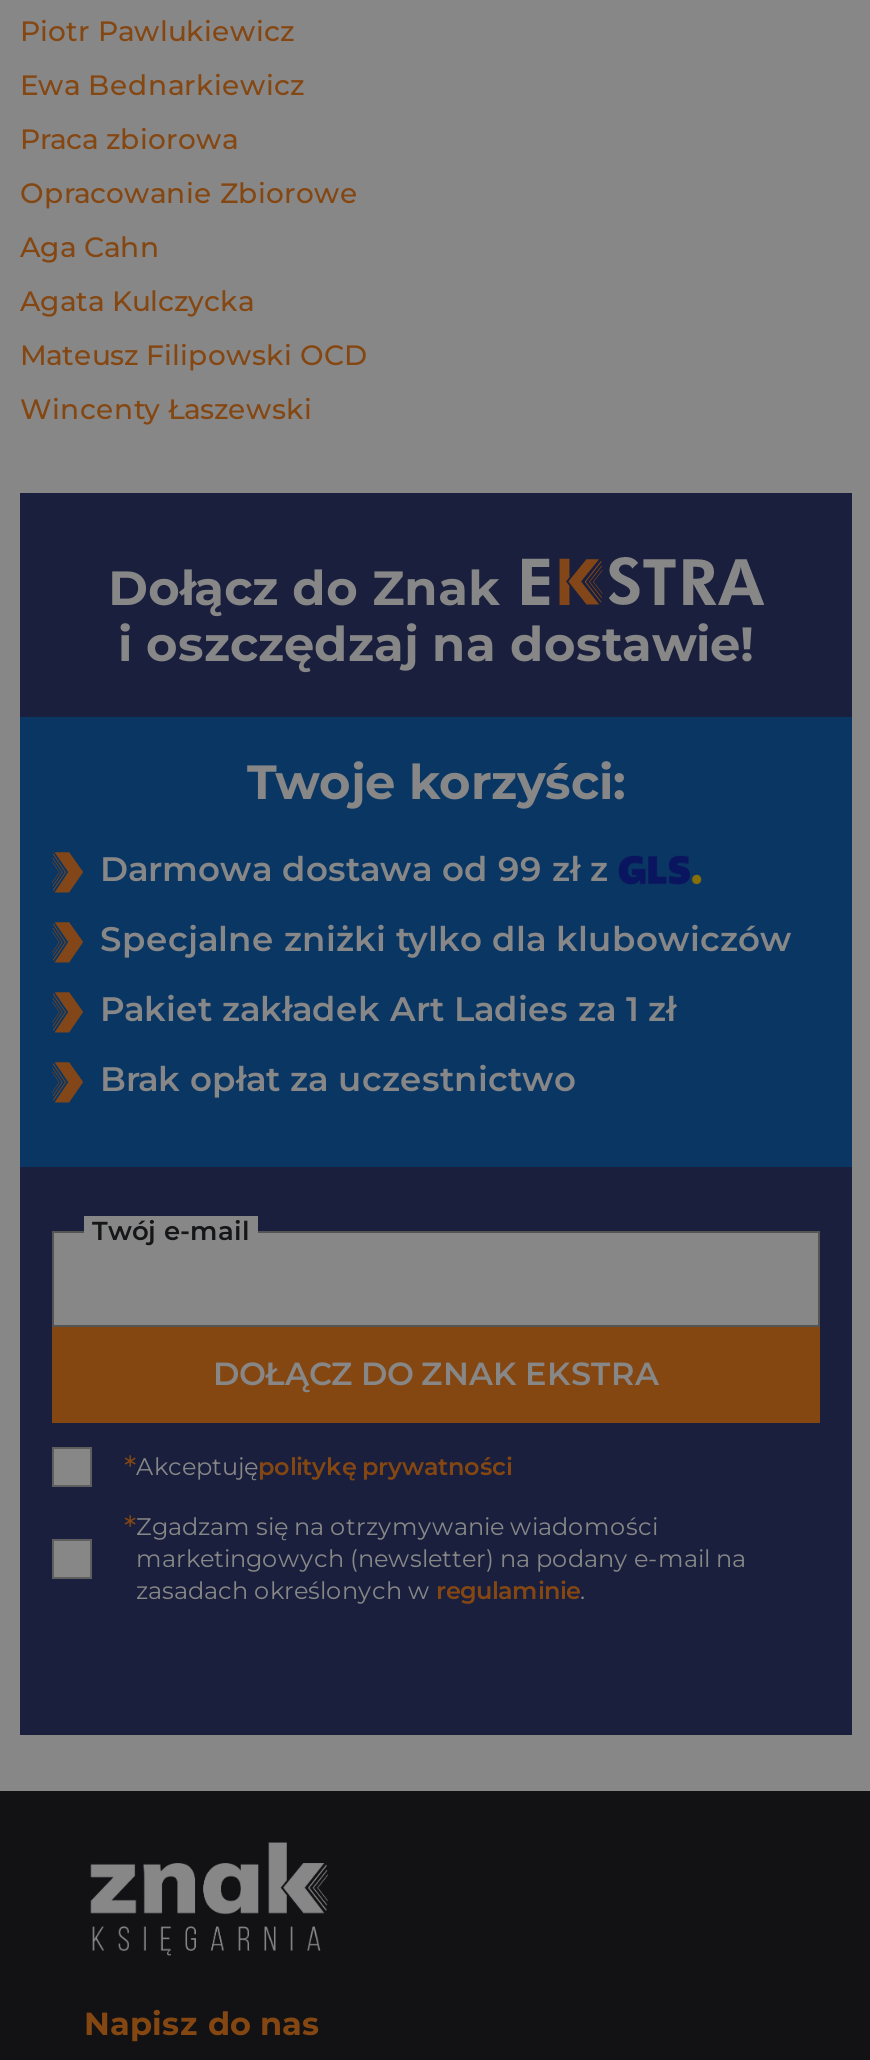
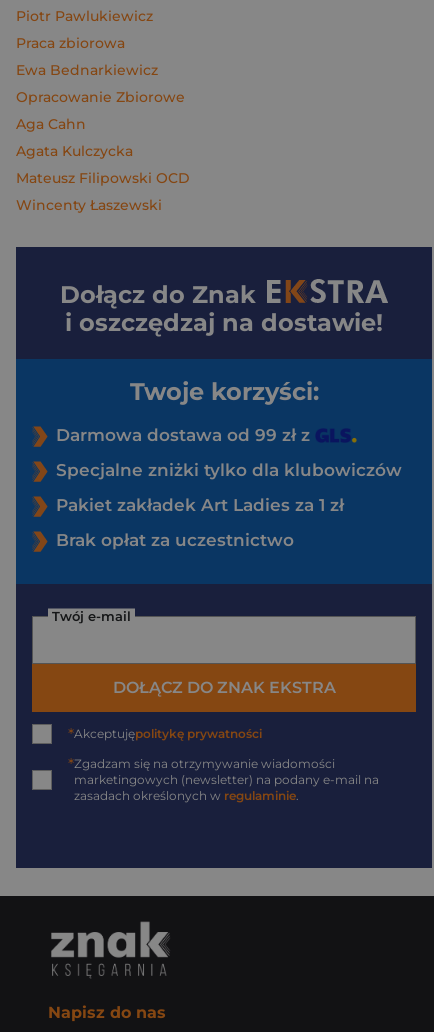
moved [20,67,304,103] -> [16,61,158,79]: Ewa Bednarkiewicz
moved [20,121,238,157] -> [16,34,125,52]: Praca zbiorowa

